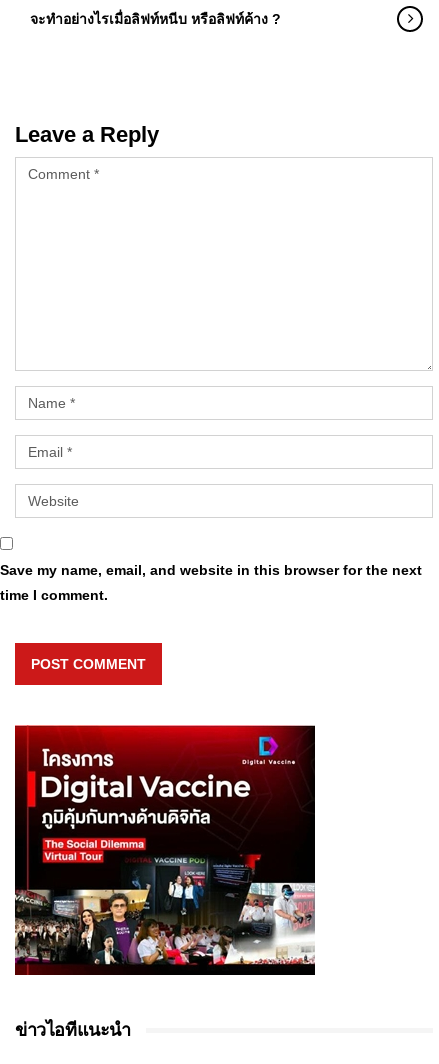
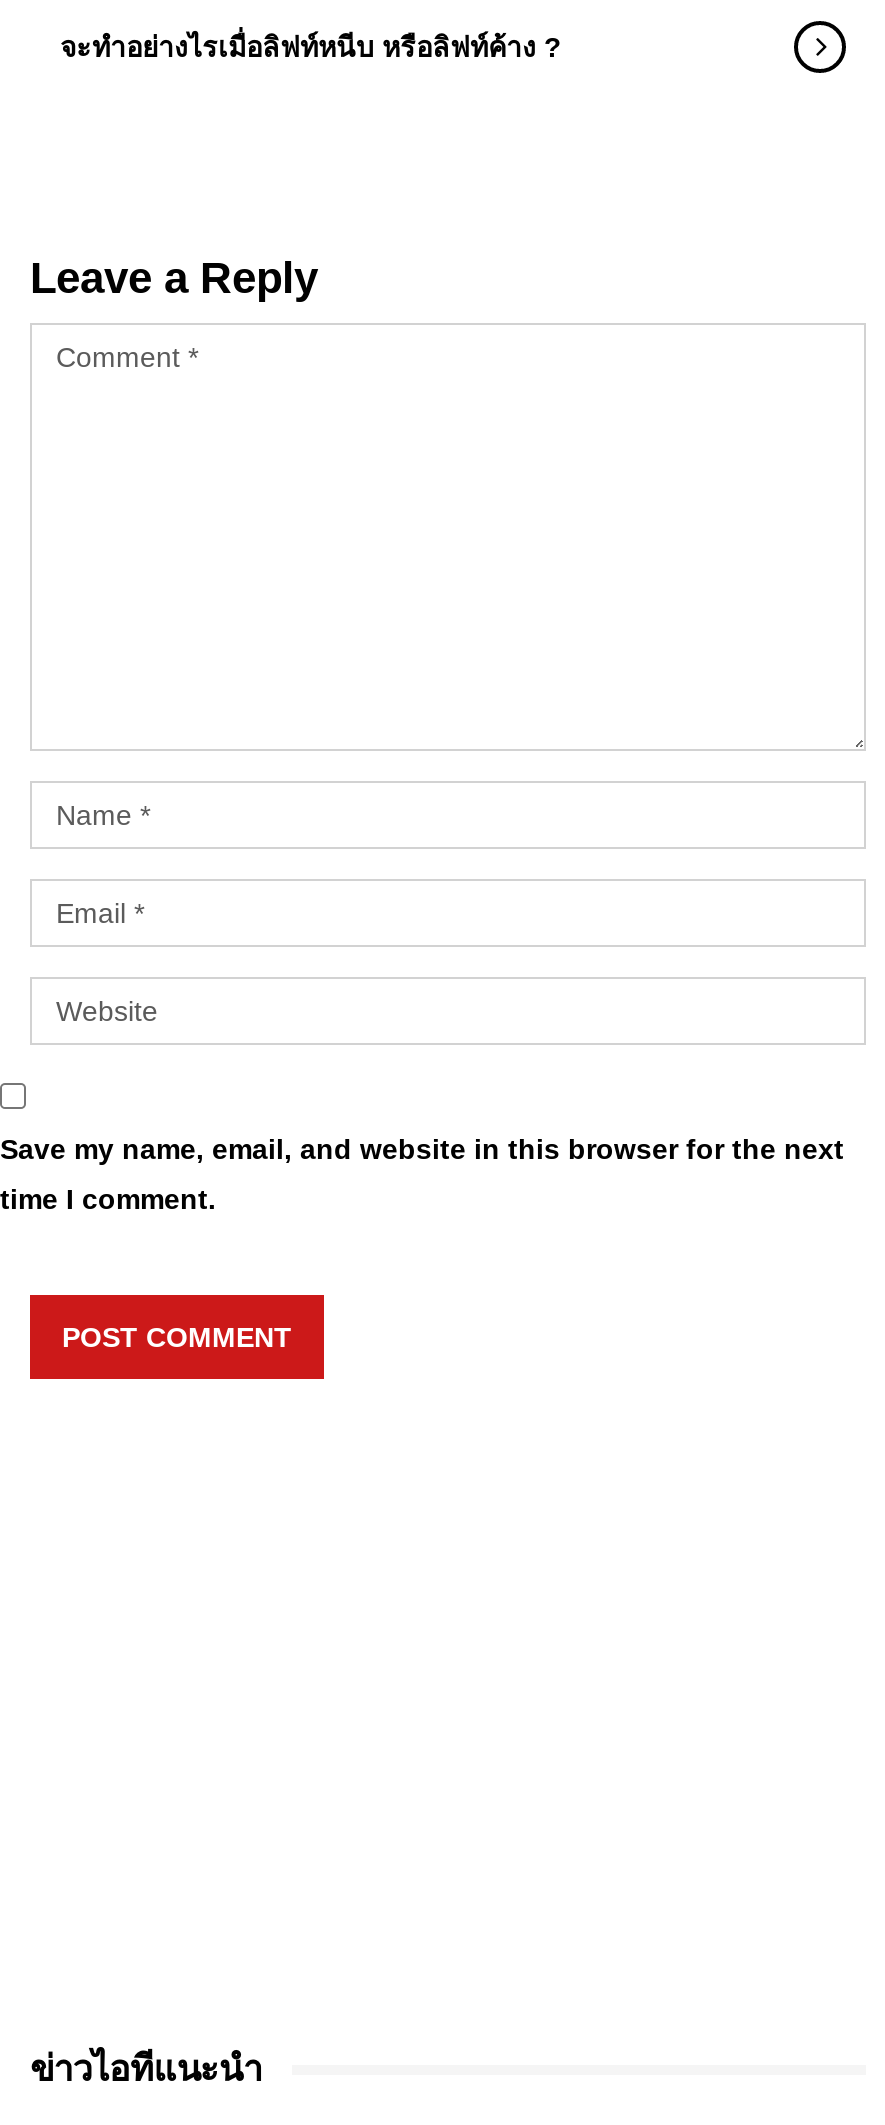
[14,724,316,976] [image] -> none

